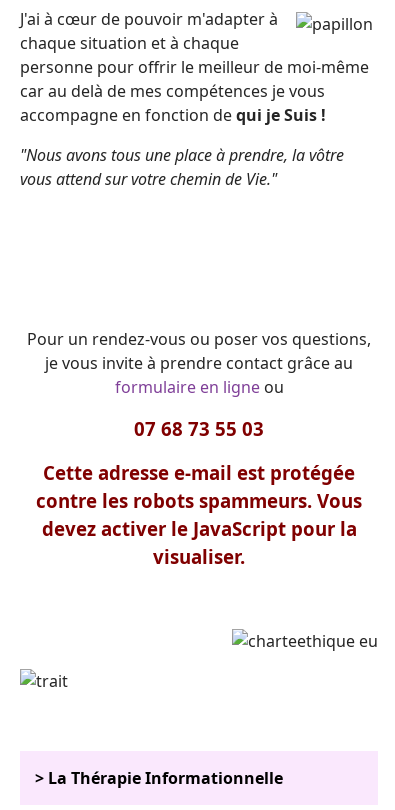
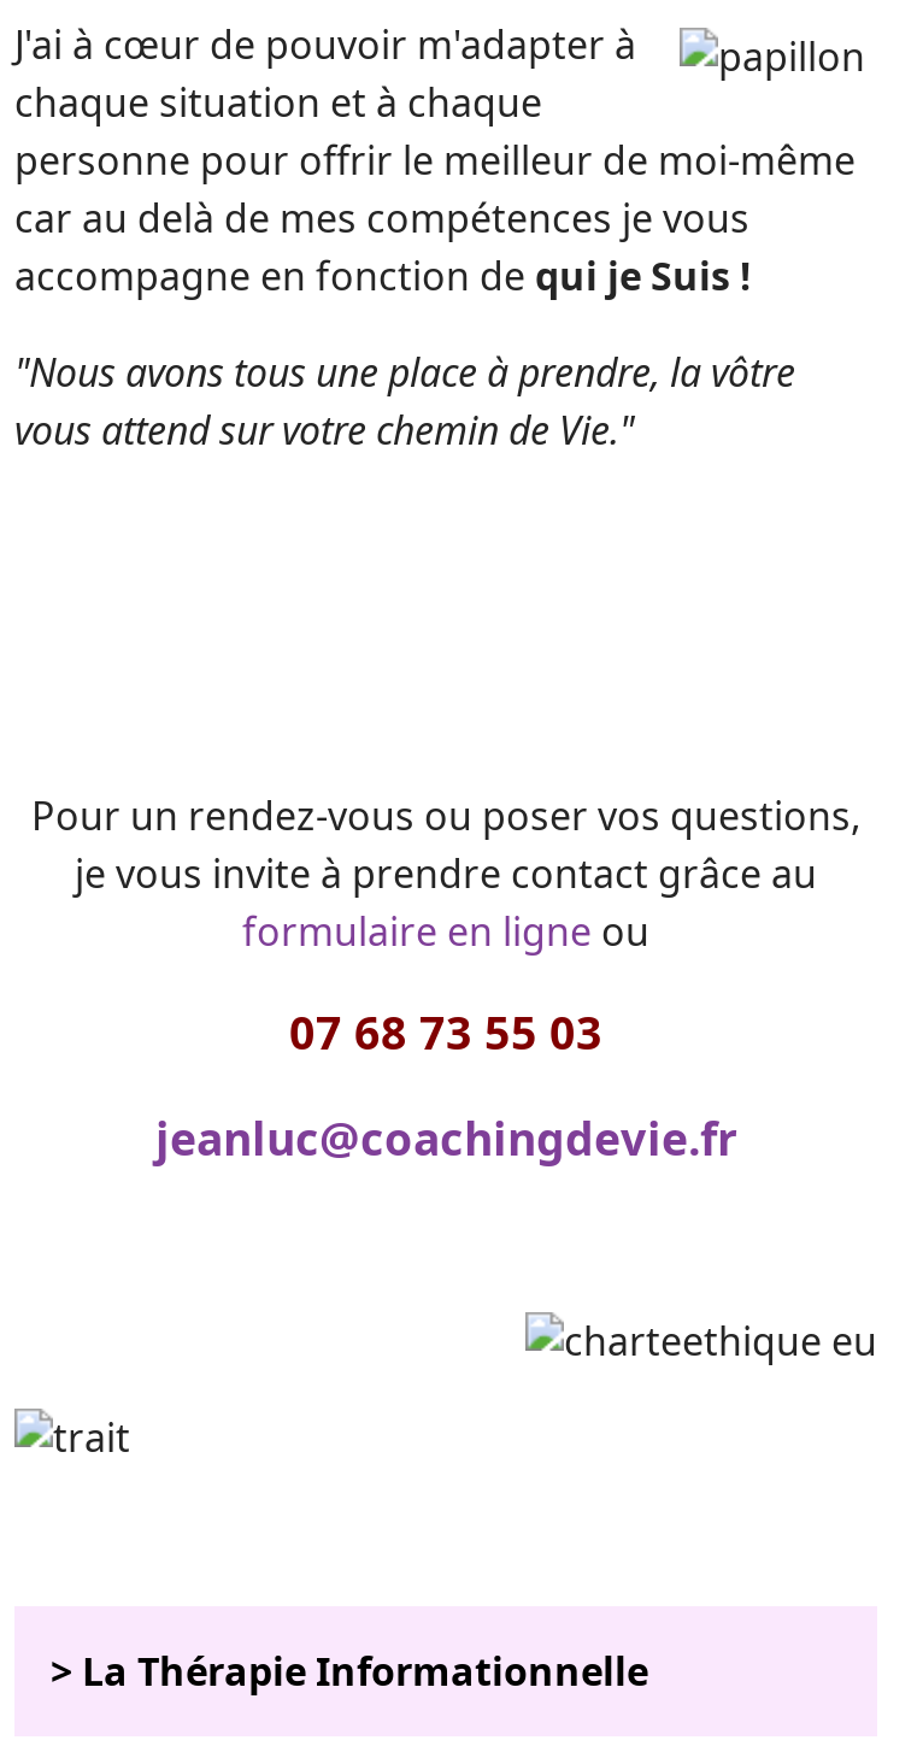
[36,460,362,569] Cette adresse e-mail est protégée | contre les robots spammeurs. Vous | devez activer le JavaScript pour la | visualiser. -> [155,1107,736,1168] jeanluc@coachingdevie.fr

